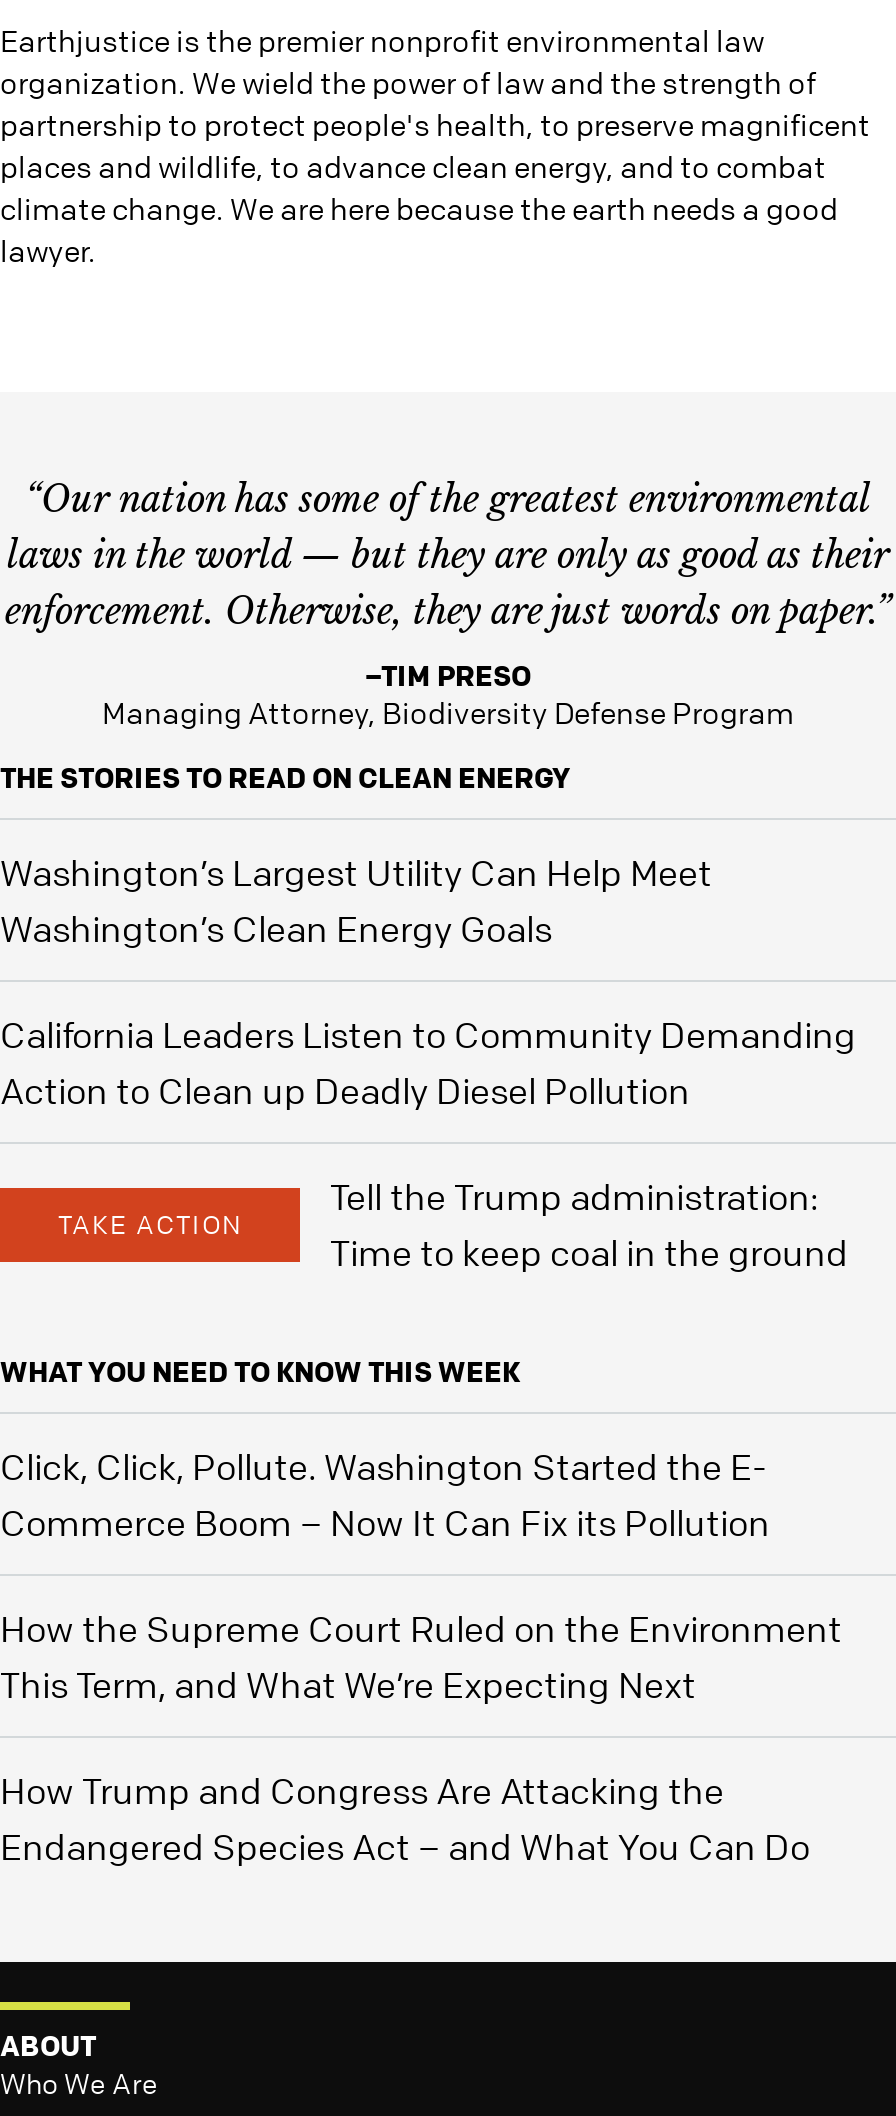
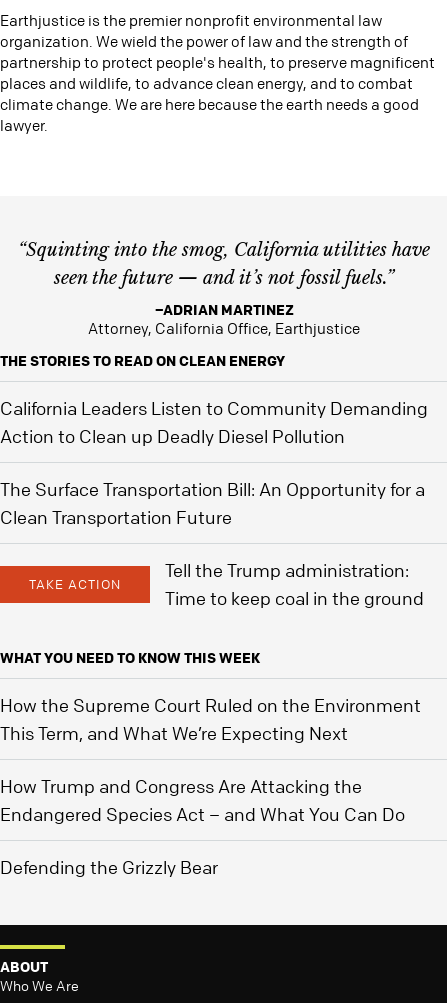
[5,478,891,634] “Our nation has some of the greatest environmental | laws in the world — but they are only as good as their | enforcement. Otherwise, they are just words on paper.” -> [18,239,430,289] “Squinting into the smog, California utilities have | seen the future — and it’s not fossil fuels.”
[102,656,794,732] –TIM PRESO | Managing Attorney, Biodiversity Defense Program -> [88,300,360,338] –ADRIAN MARTINEZ | Attorney, California Office, Earthjustice
[0,850,712,950] Washington’s Largest Utility Can Help Meet | Washington’s Clean Energy Goals -> none
moved [0,1012,856,1112] -> [0,397,428,447]: California Leaders Listen to Community Demanding | Action to Clean up Deadly Diesel Pollution
none -> [0,478,425,528] The Surface Transportation Bill: An Opportunity for a | Clean Transportation Future
[0,1444,770,1544] Click, Click, Pollute. Washington Started the E- | Commerce Boom – Now It Can Fix its Pollution -> none
moved [0,1606,842,1868] -> [0,694,421,825]: How the Supreme Court Ruled on the Environment | This Term, and What We’re Expecting Next | How Trump and Congress Are Attacking the | Endangered Species Act – and What You Can Do
none -> [0,856,218,878] Defending the Grizzly Bear

